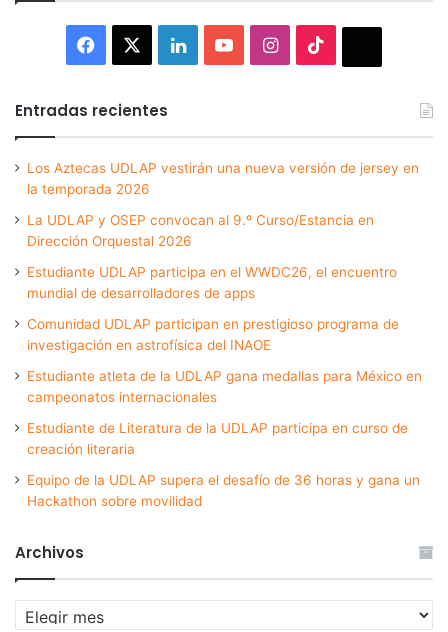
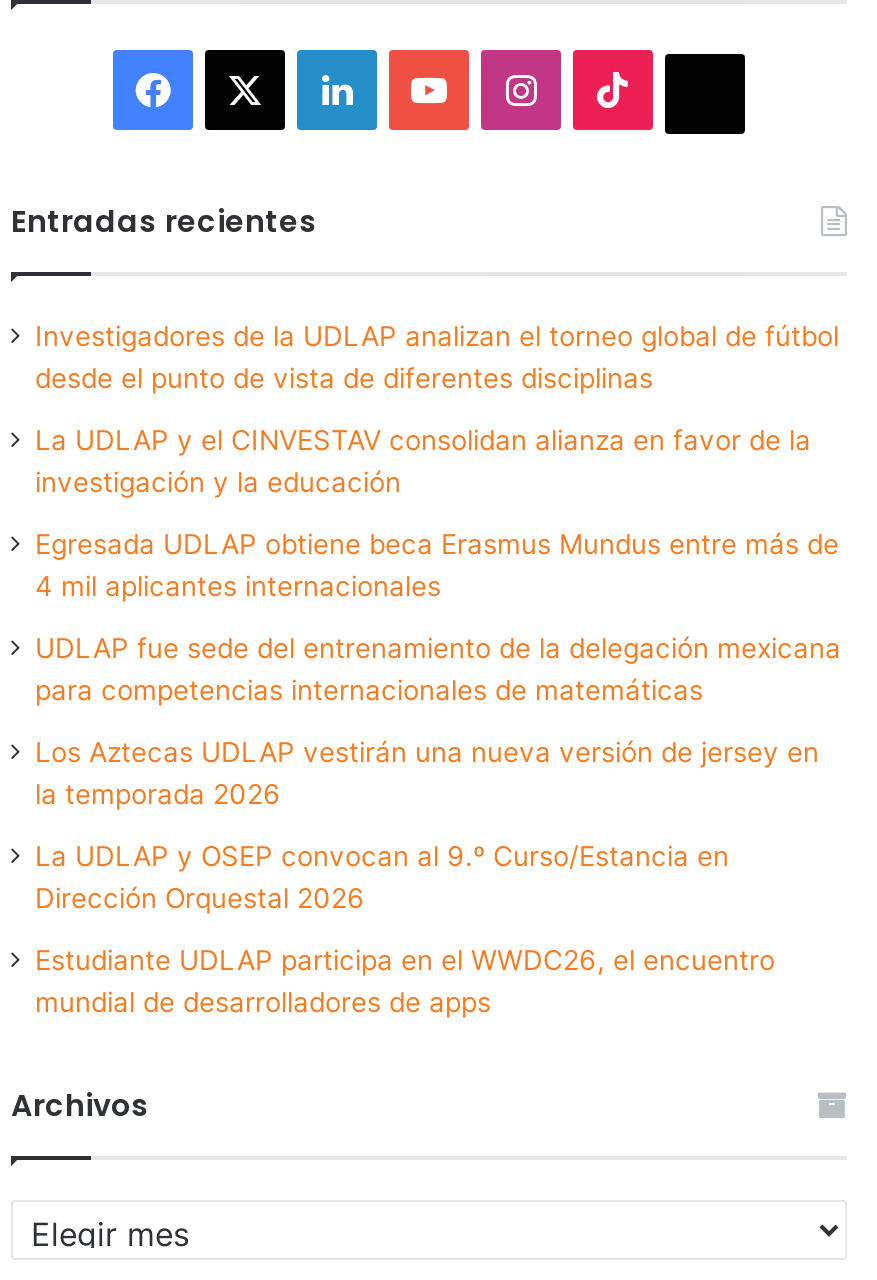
none -> [35,319,841,705] Investigadores de la UDLAP analizan el torneo global de fútbol | desde el punto de vista de diferentes disciplinas | La UDLAP y el CINVESTAV consolidan alianza en favor de la | investigación y la educación | Egresada UDLAP obtiene beca Erasmus Mundus entre más de | 4 mil aplicantes internacionales | UDLAP fue sede del entrenamiento de la delegación mexicana | para competencias internacionales de matemáticas
moved [27,160,419,301] -> [35,735,819,1017]: Los Aztecas UDLAP vestirán una nueva versión de jersey en | la temporada 2026 | La UDLAP y OSEP convocan al 9.º Curso/Estancia en | Dirección Orquestal 2026 | Estudiante UDLAP participa en el WWDC26, el encuentro | mundial de desarrolladores de apps
[27,316,422,509] Comunidad UDLAP participan en prestigioso programa de | investigación en astrofísica del INAOE | Estudiante atleta de la UDLAP gana medallas para México en | campeonatos internacionales | Estudiante de Literatura de la UDLAP participa en curso de | creación literaria | Equipo de la UDLAP supera el desafío de 36 horas y gana un | Hackathon sobre movilidad -> none

